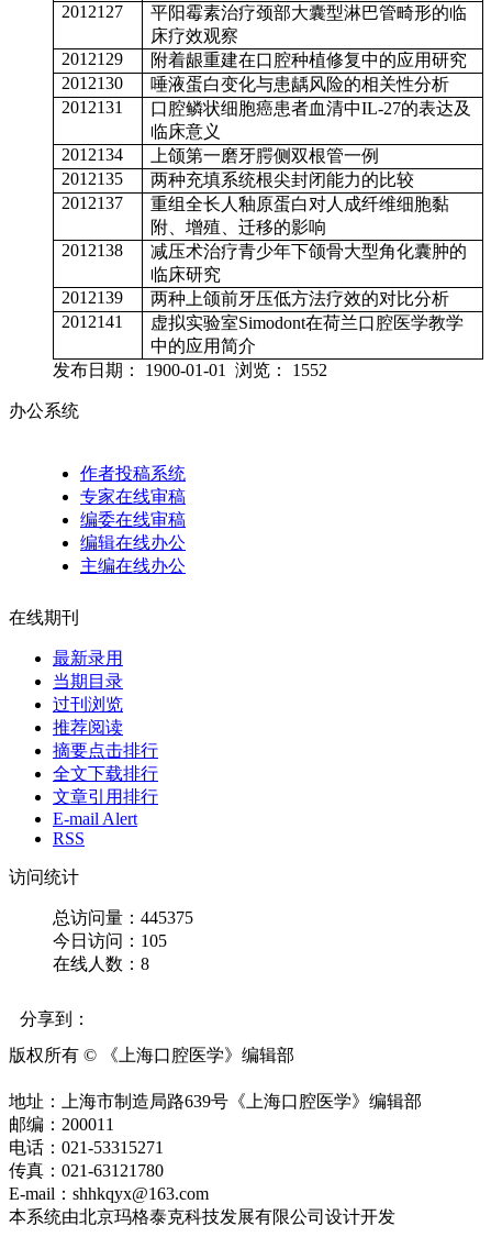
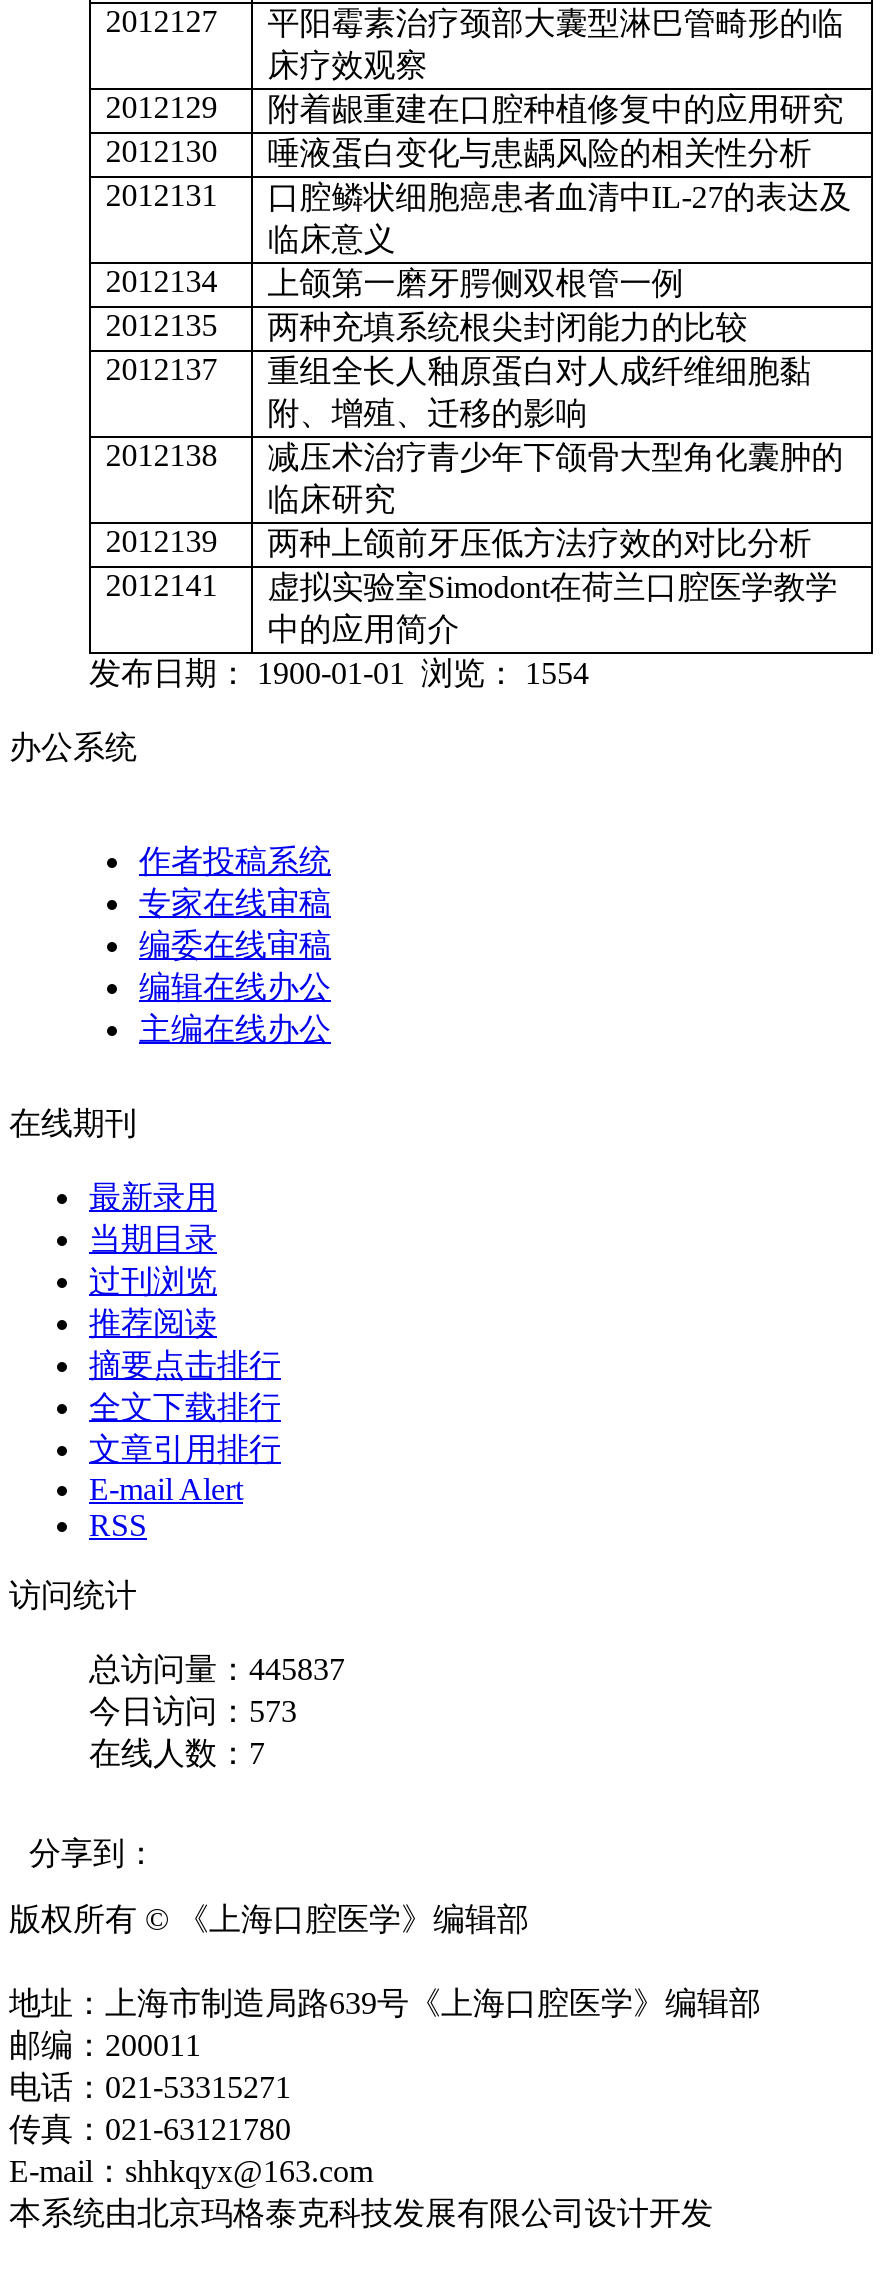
[53,361,327,380] 发布日期： 1900-01-01 浏览： 1552 -> [89,657,589,691] 发布日期： 1900-01-01 浏览： 1554
[53,909,193,927] 总访问量：445375 -> [89,1653,345,1687] 总访问量：445837
[53,932,167,950] 今日访问：105 -> [89,1695,297,1729] 今日访问：573
[53,955,149,974] 在线人数：8 -> [89,1737,265,1771] 在线人数：7

